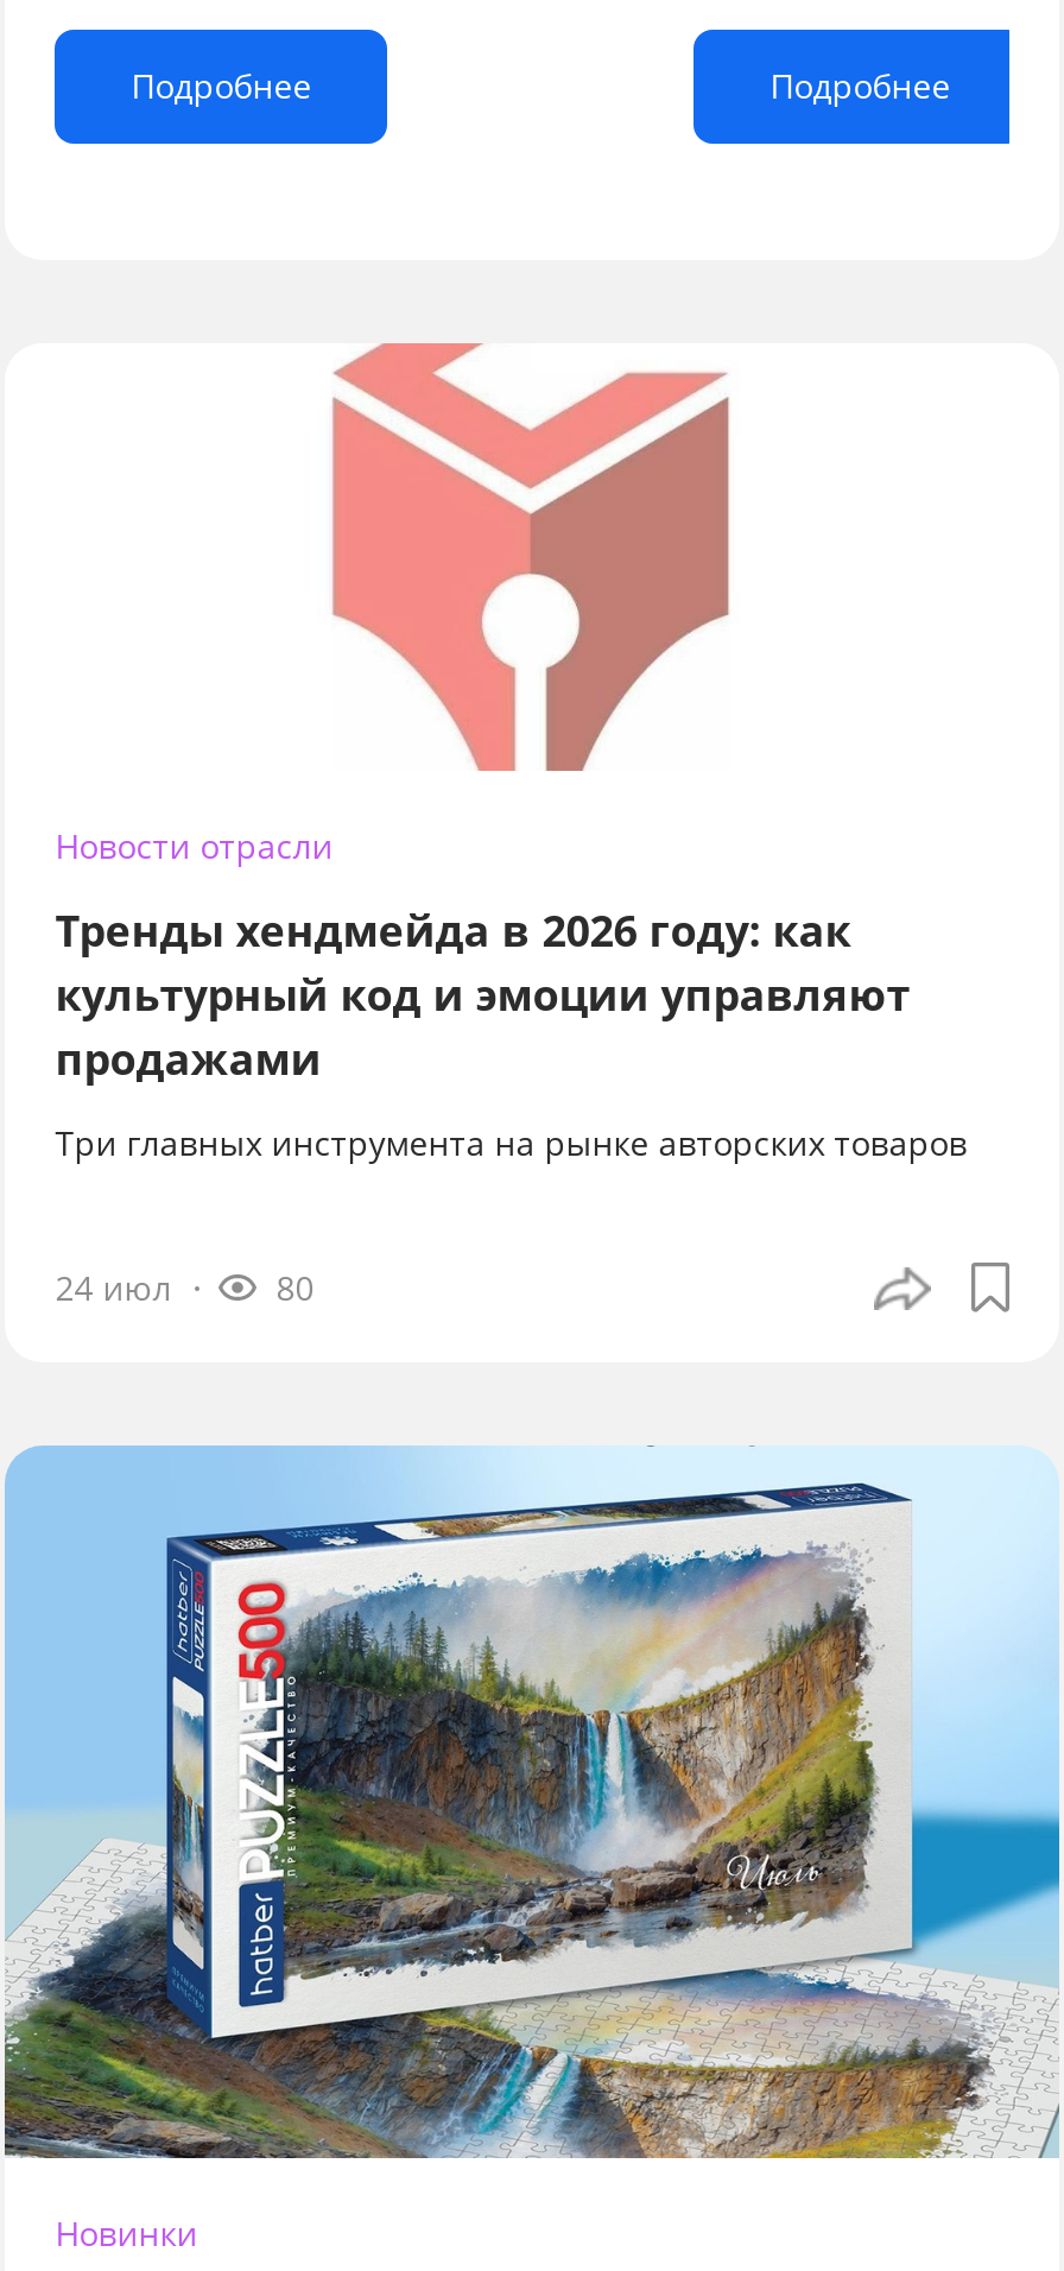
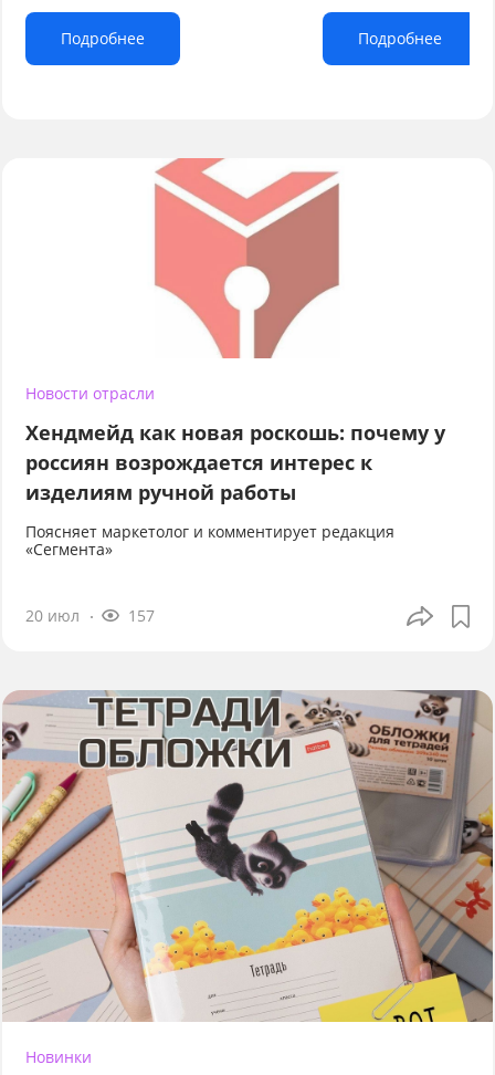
[55,903,910,1088] Тренды хендмейда в 2026 году: как | культурный код и эмоции управляют | продажами -> [26,419,446,505] Хендмейд как новая роскошь: почему у | россиян возрождается интерес к | изделиям ручной работы
[55,1121,967,1166] Три главных инструмента на рынке авторских товаров -> [26,520,395,559] Поясняет маркетолог и комментирует редакция | «Сегмента»
[55,1265,314,1310] 24 июл | 80 -> [26,605,155,626] 20 июл | 157
[7,1446,1057,2161] [image] -> [3,689,492,1023] [image]

